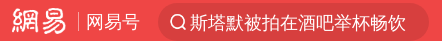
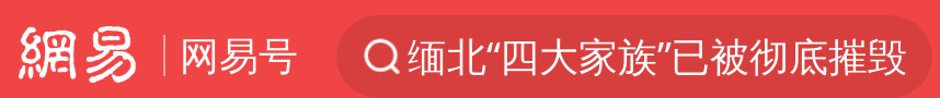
[190,9,406,33] 斯塔默被拍在酒吧举杯畅饮 -> [408,29,907,81] 缅北“四大家族”已被彻底摧毁

